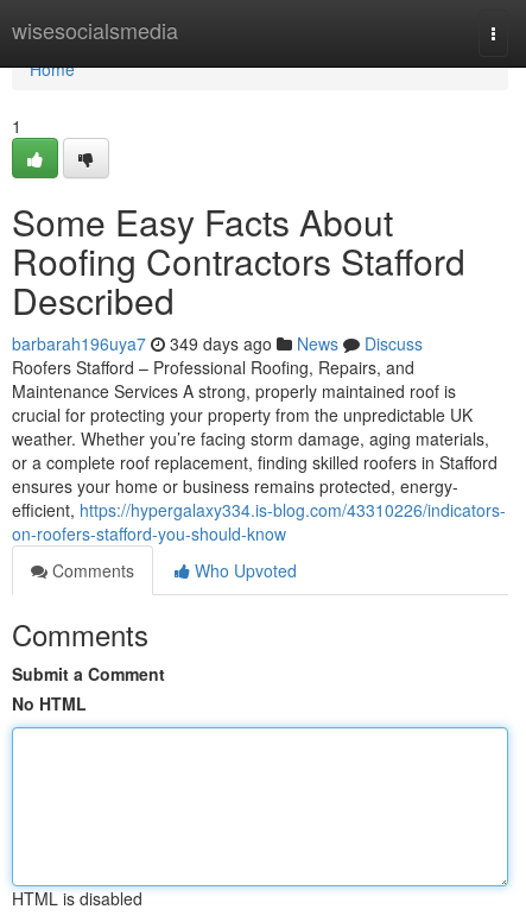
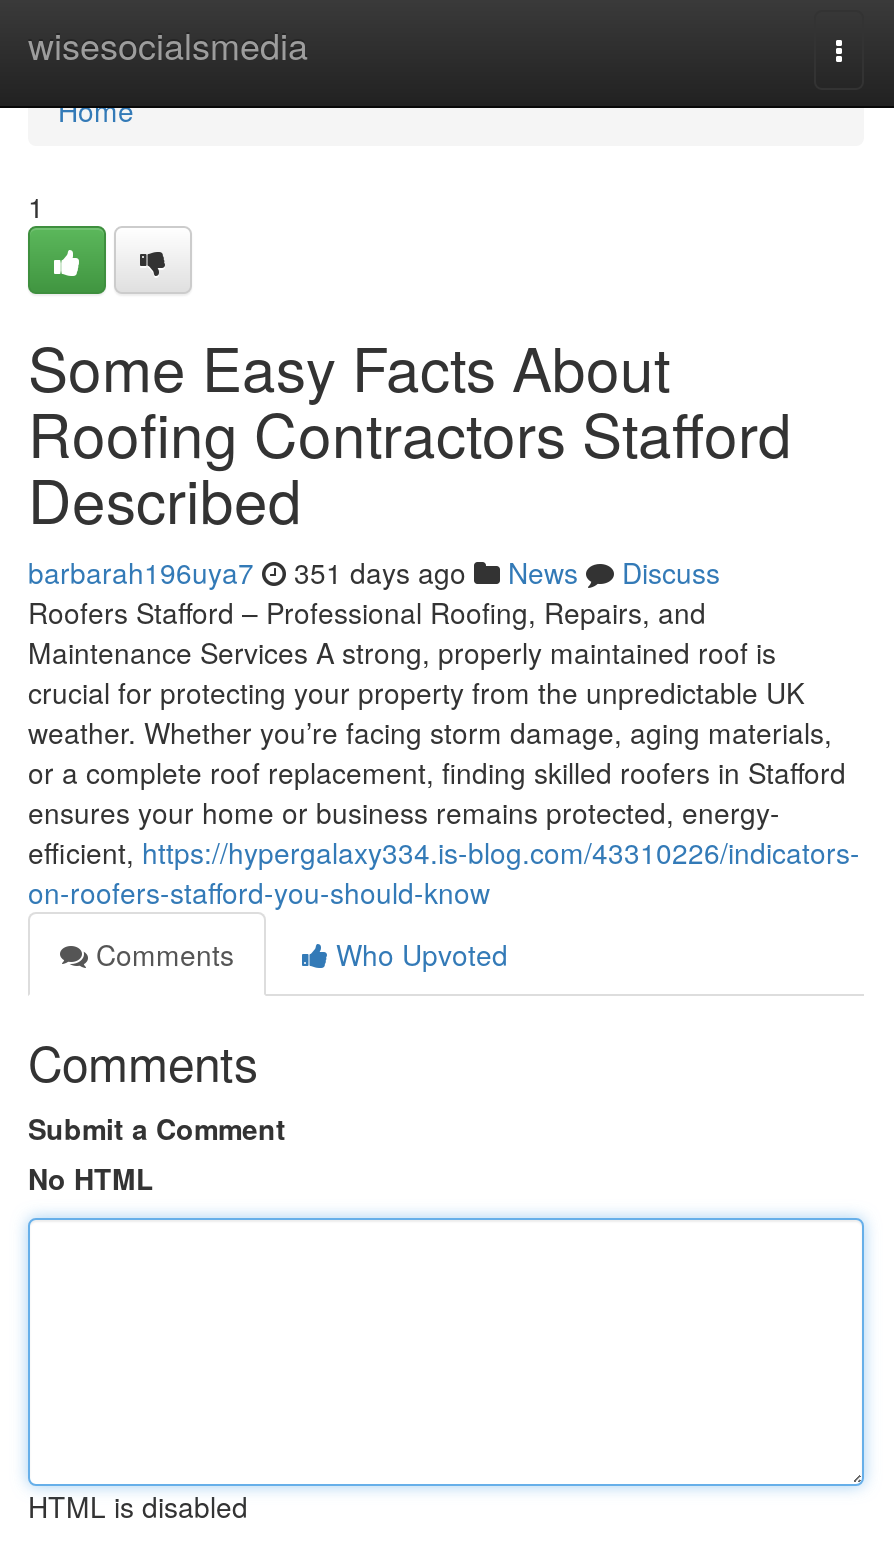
[12,331,423,355] barbarah196uya7 349 days ago News Discuss -> [28,552,720,592] barbarah196uya7 351 days ago News Discuss

